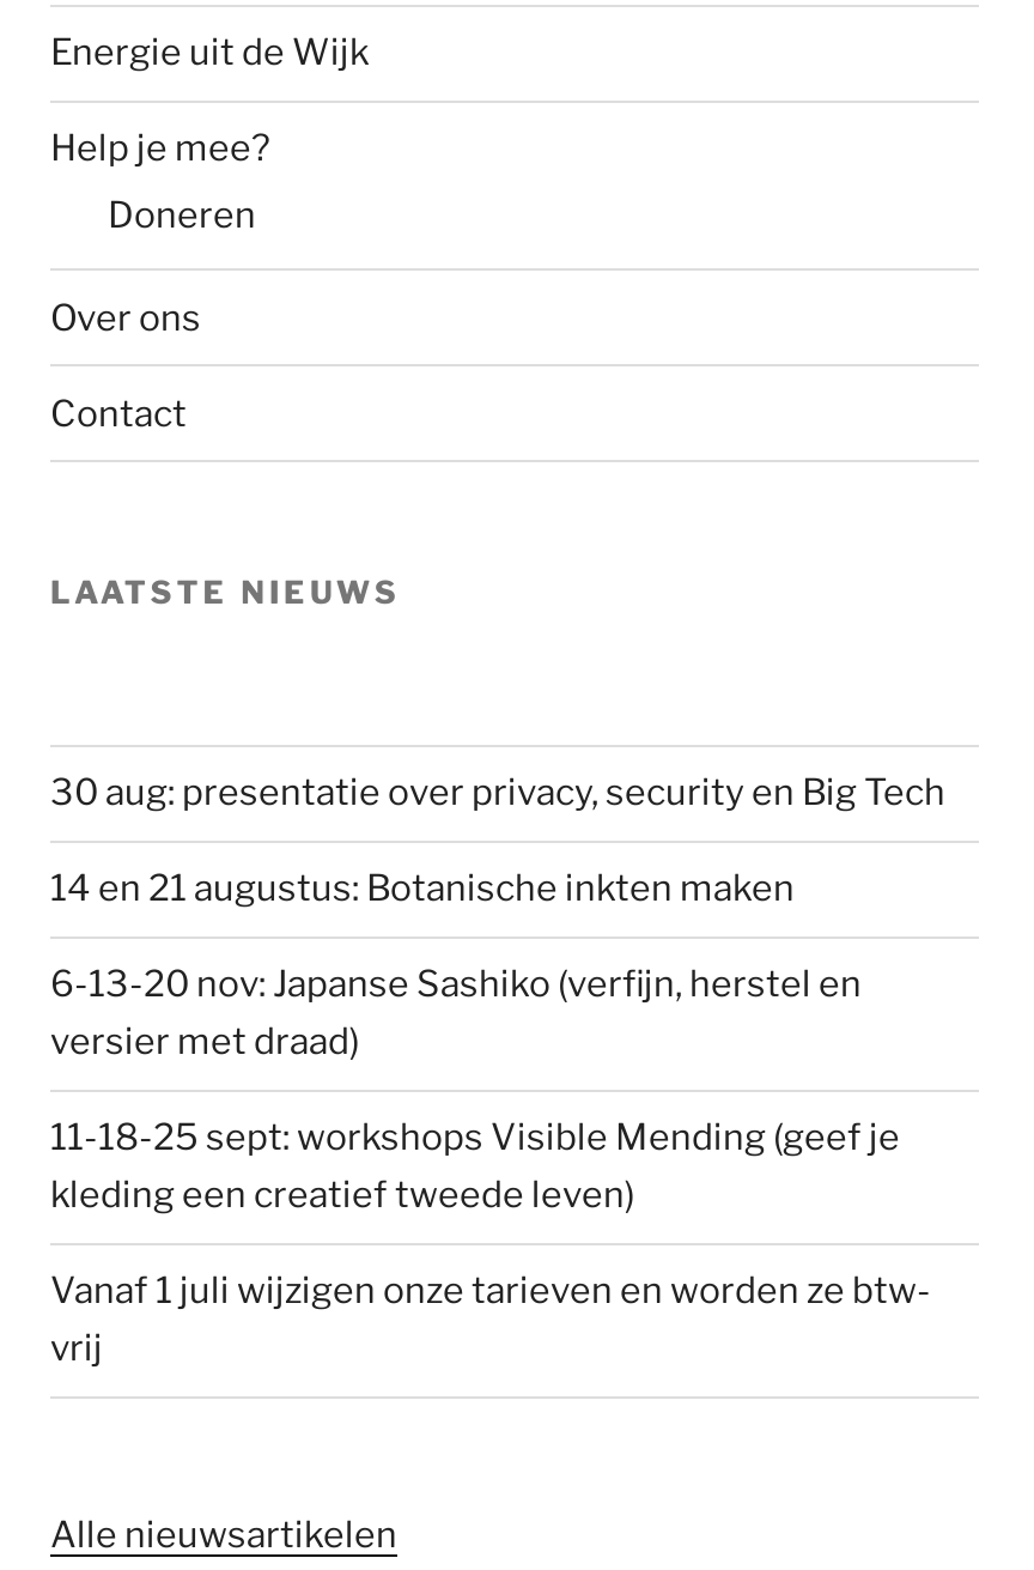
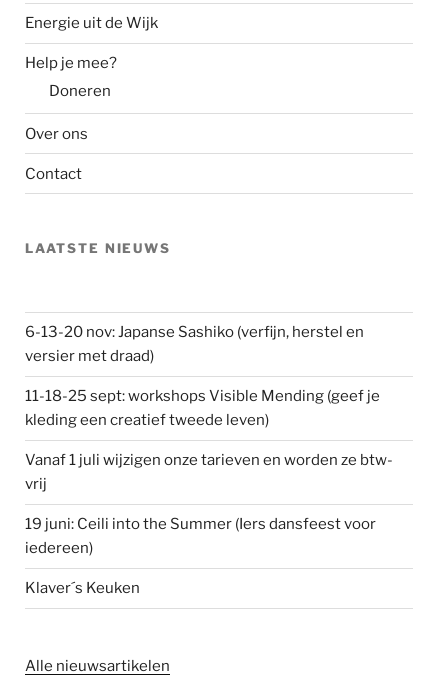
[50,772,945,911] 30 aug: presentatie over privacy, security en Big Tech | 14 en 21 augustus: Botanische inkten maken -> none
moved [50,964,931,1371] -> [25,323,393,493]: 6-13-20 nov: Japanse Sashiko (verfijn, herstel en | versier met draad) | 11-18-25 sept: workshops Visible Mending (geef je | kleding een creatief tweede leven) | Vanaf 1 juli wijzigen onze tarieven en worden ze btw- | vrij
none -> [25,515,376,597] 19 juni: Ceili into the Summer (Iers dansfeest voor | iedereen) | Klaver´s Keuken

